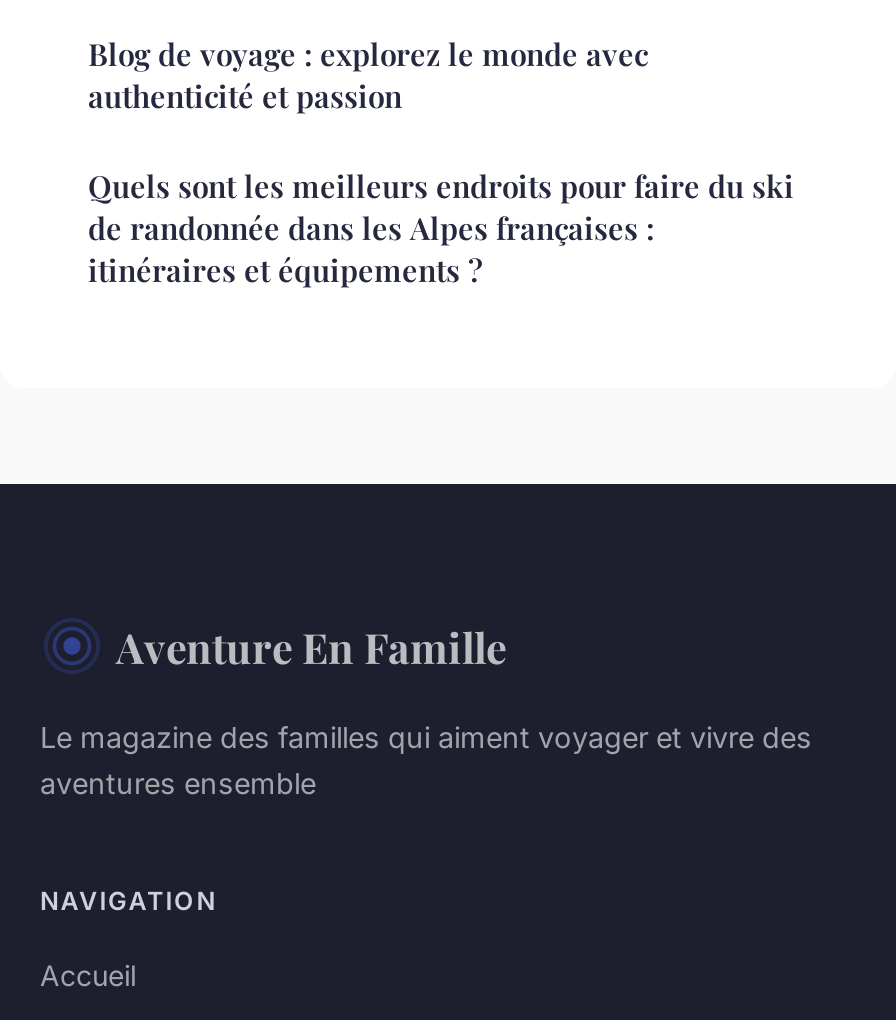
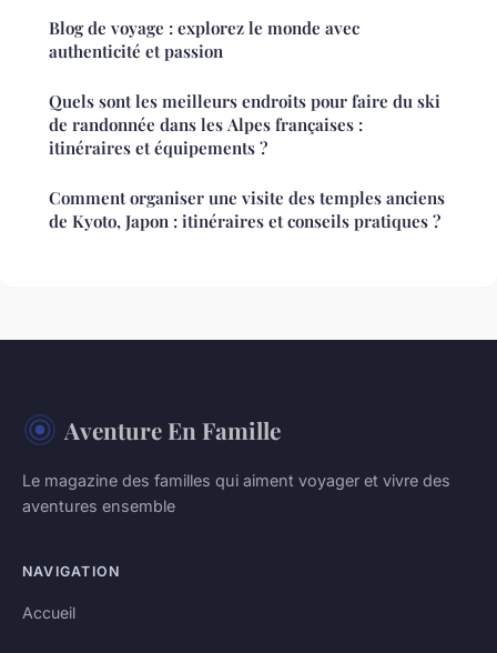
none -> [49,186,445,232] Comment organiser une visite des temples anciens | de Kyoto, Japon : itinéraires et conseils pratiques ?

